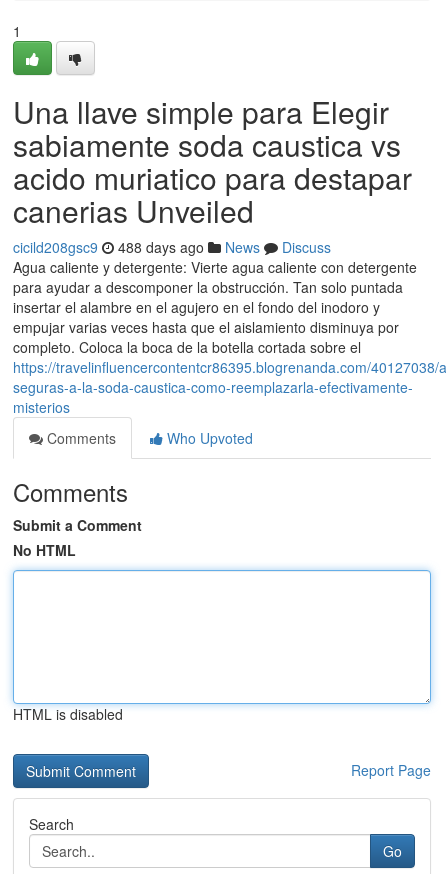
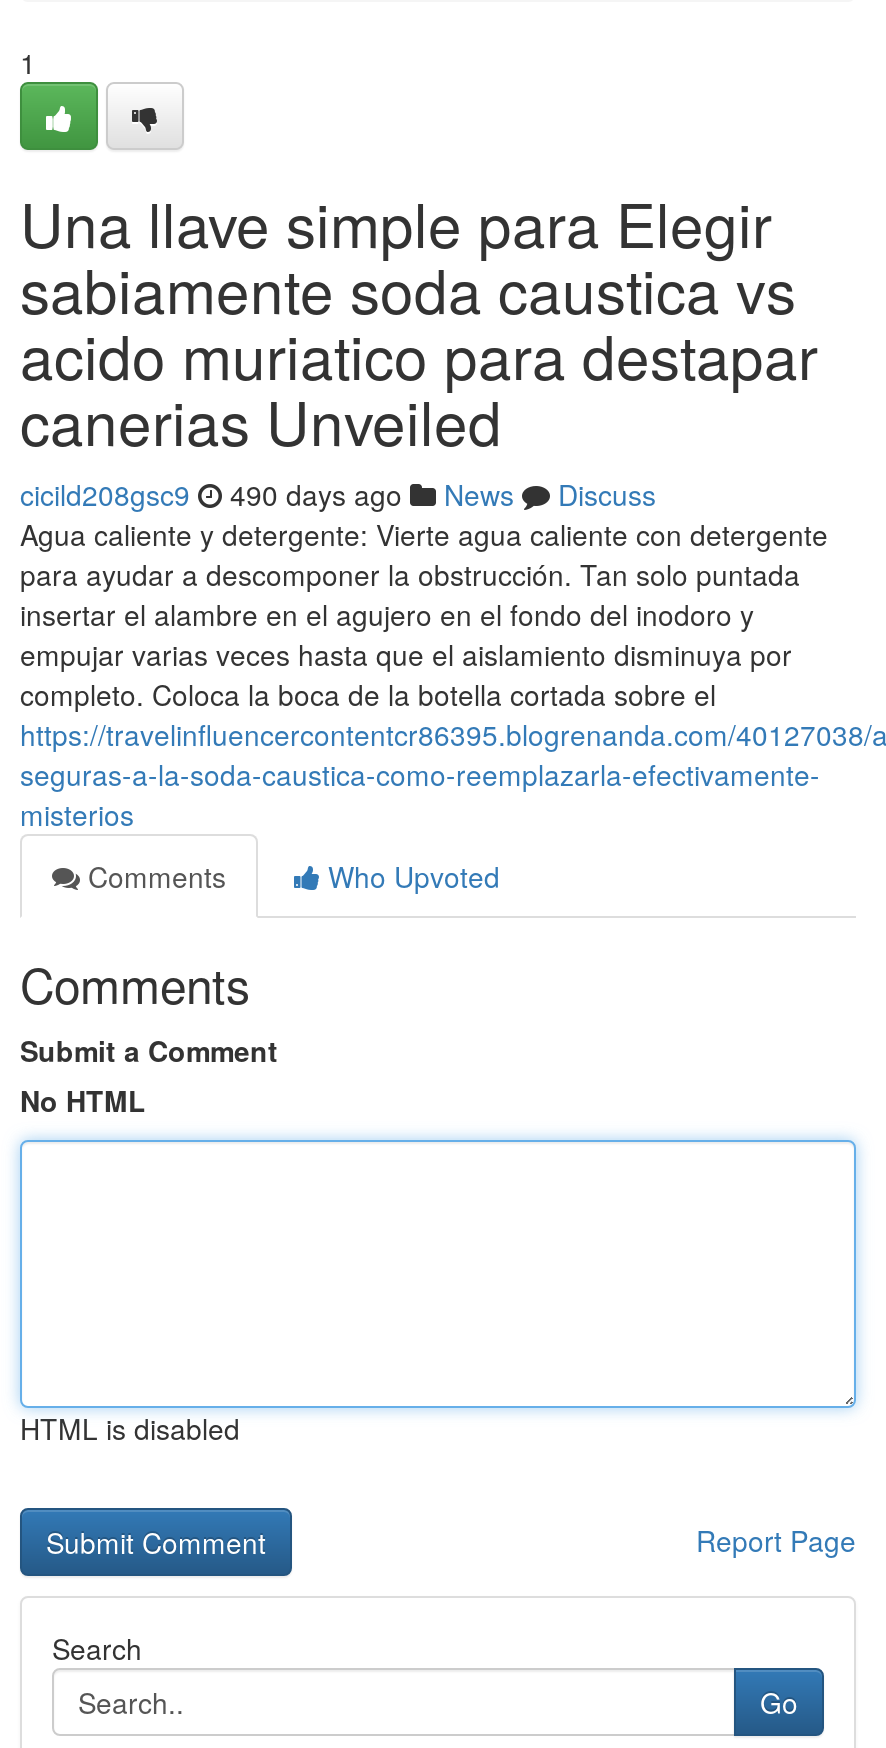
[13,237,331,257] cicild208gsc9 488 days ago News Discuss -> [20,474,656,514] cicild208gsc9 490 days ago News Discuss

